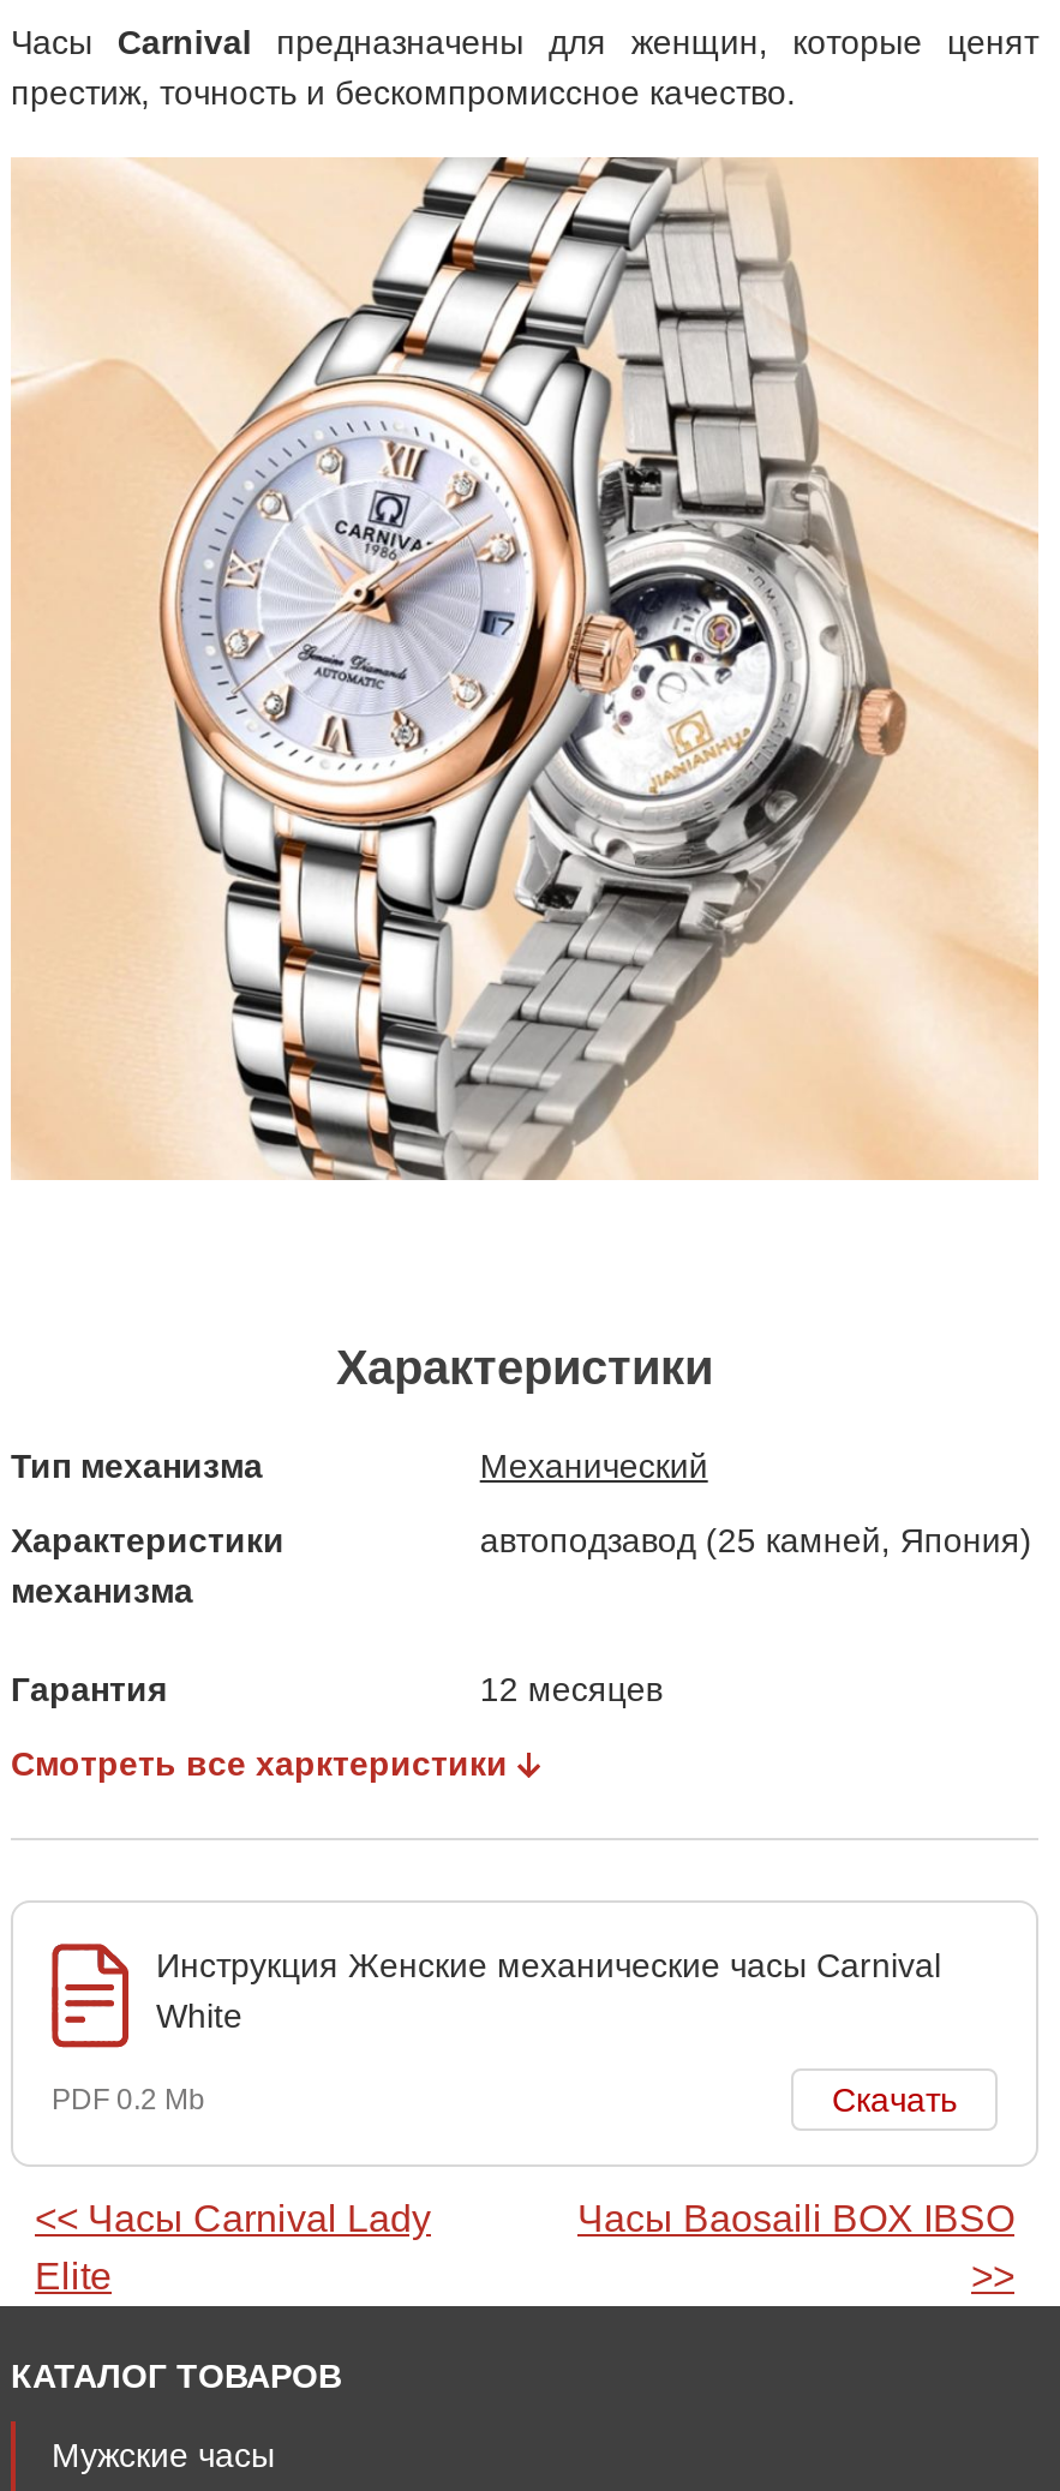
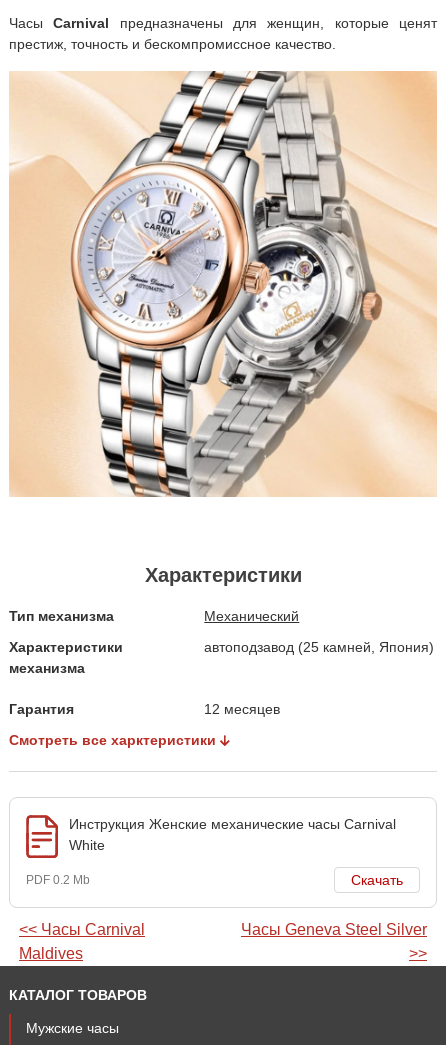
[35,2197,431,2296] << Часы Carnival Lady | Elite -> [19,921,145,962] << Часы Carnival | Maldives
[577,2197,1014,2238] Часы Baosaili BOX IBSO -> [241,921,427,938] Часы Geneva Steel Silver

